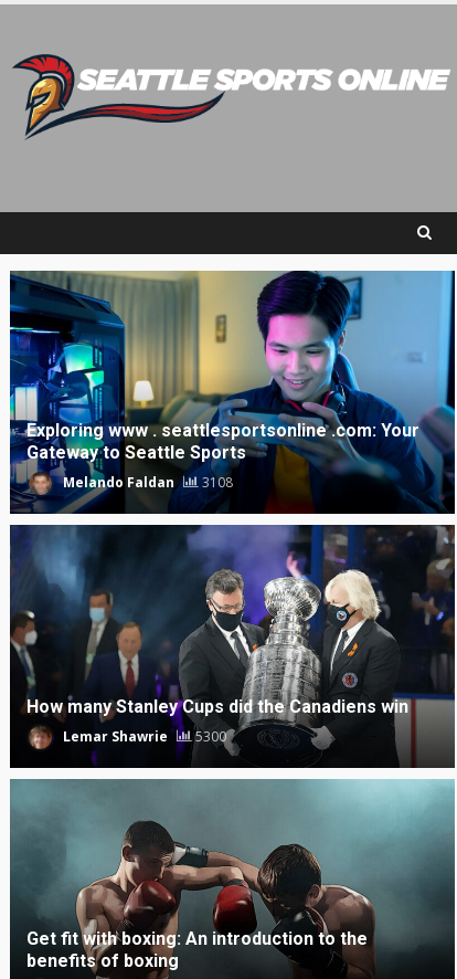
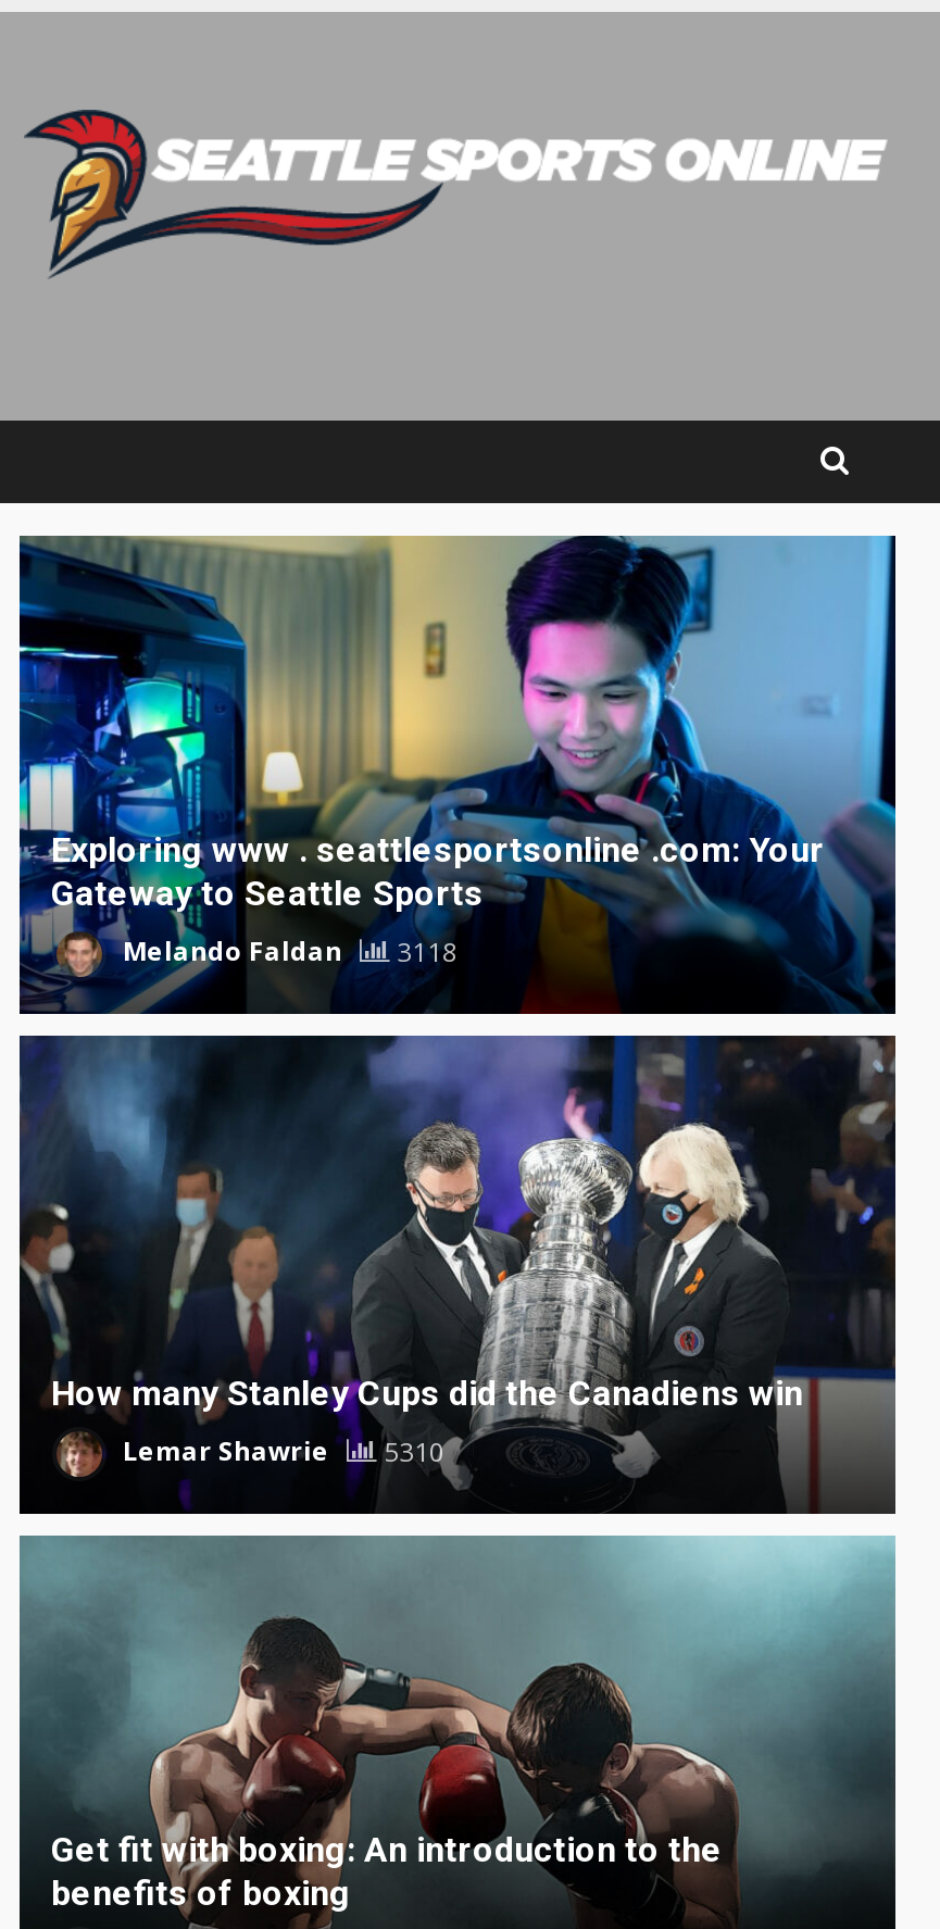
[59,473,232,492] Melando Faldan 3108 -> [116,934,458,970] Melando Faldan 3118
[59,727,226,746] Lemar Shawrie 5300 -> [116,1433,444,1470] Lemar Shawrie 5310

